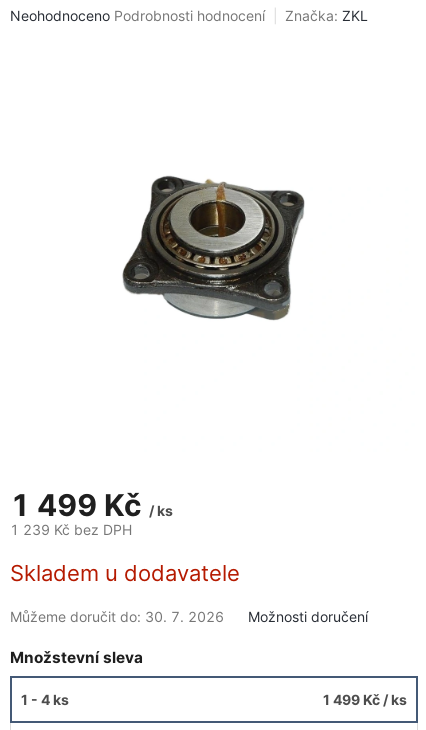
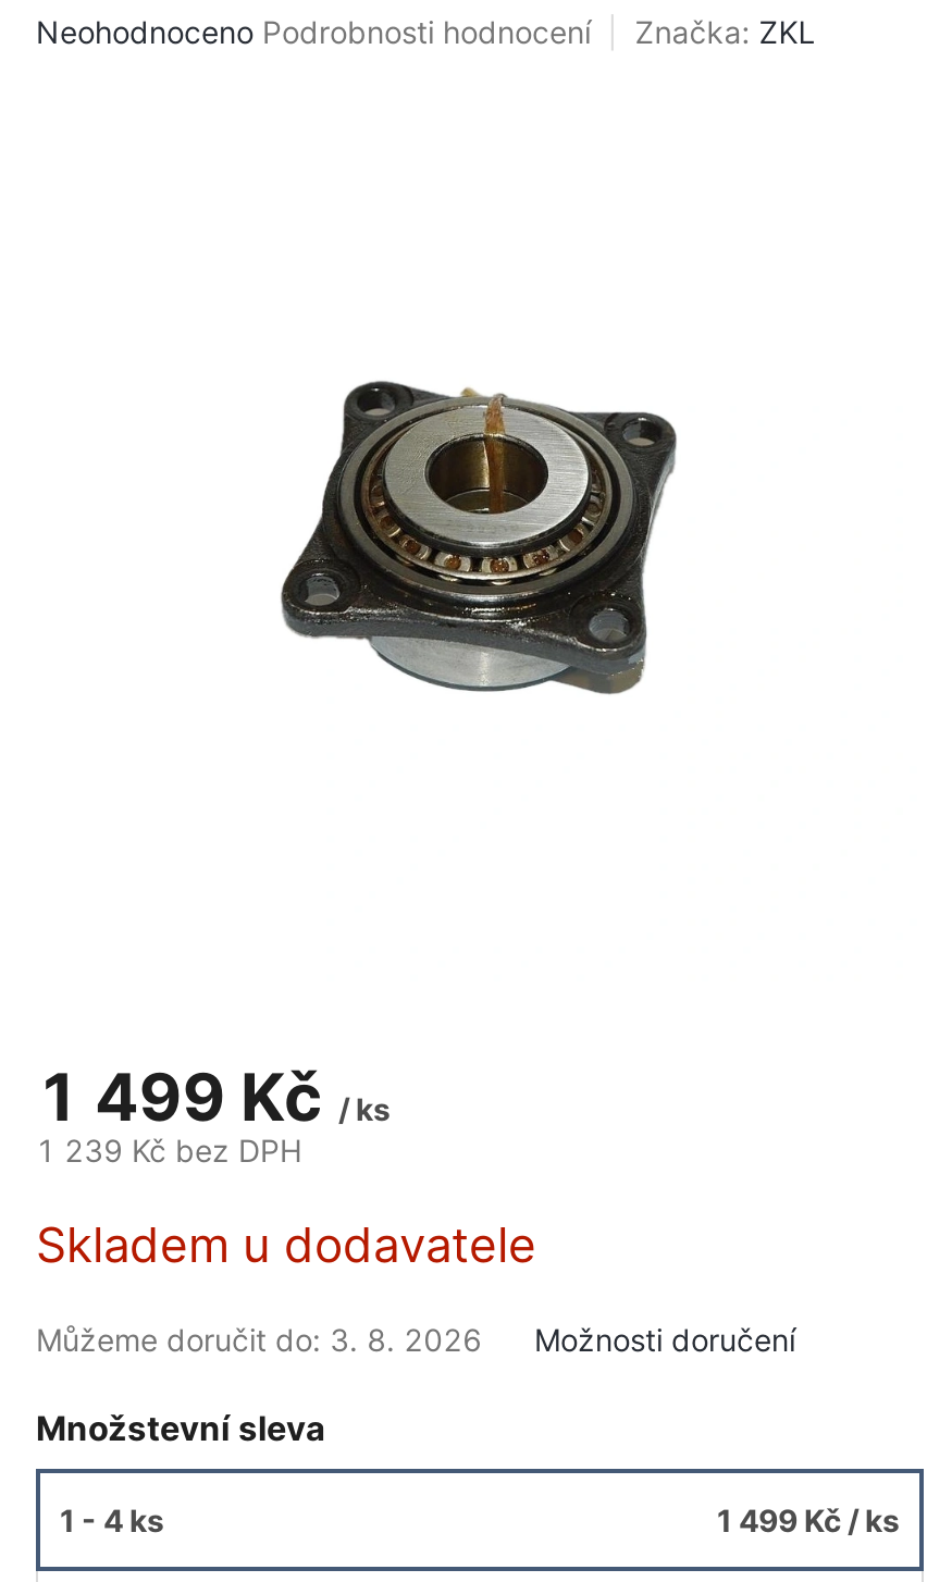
[10,608,224,625] Můžeme doručit do: 30. 7. 2026 -> [36,1321,482,1358] Můžeme doručit do: 3. 8. 2026

